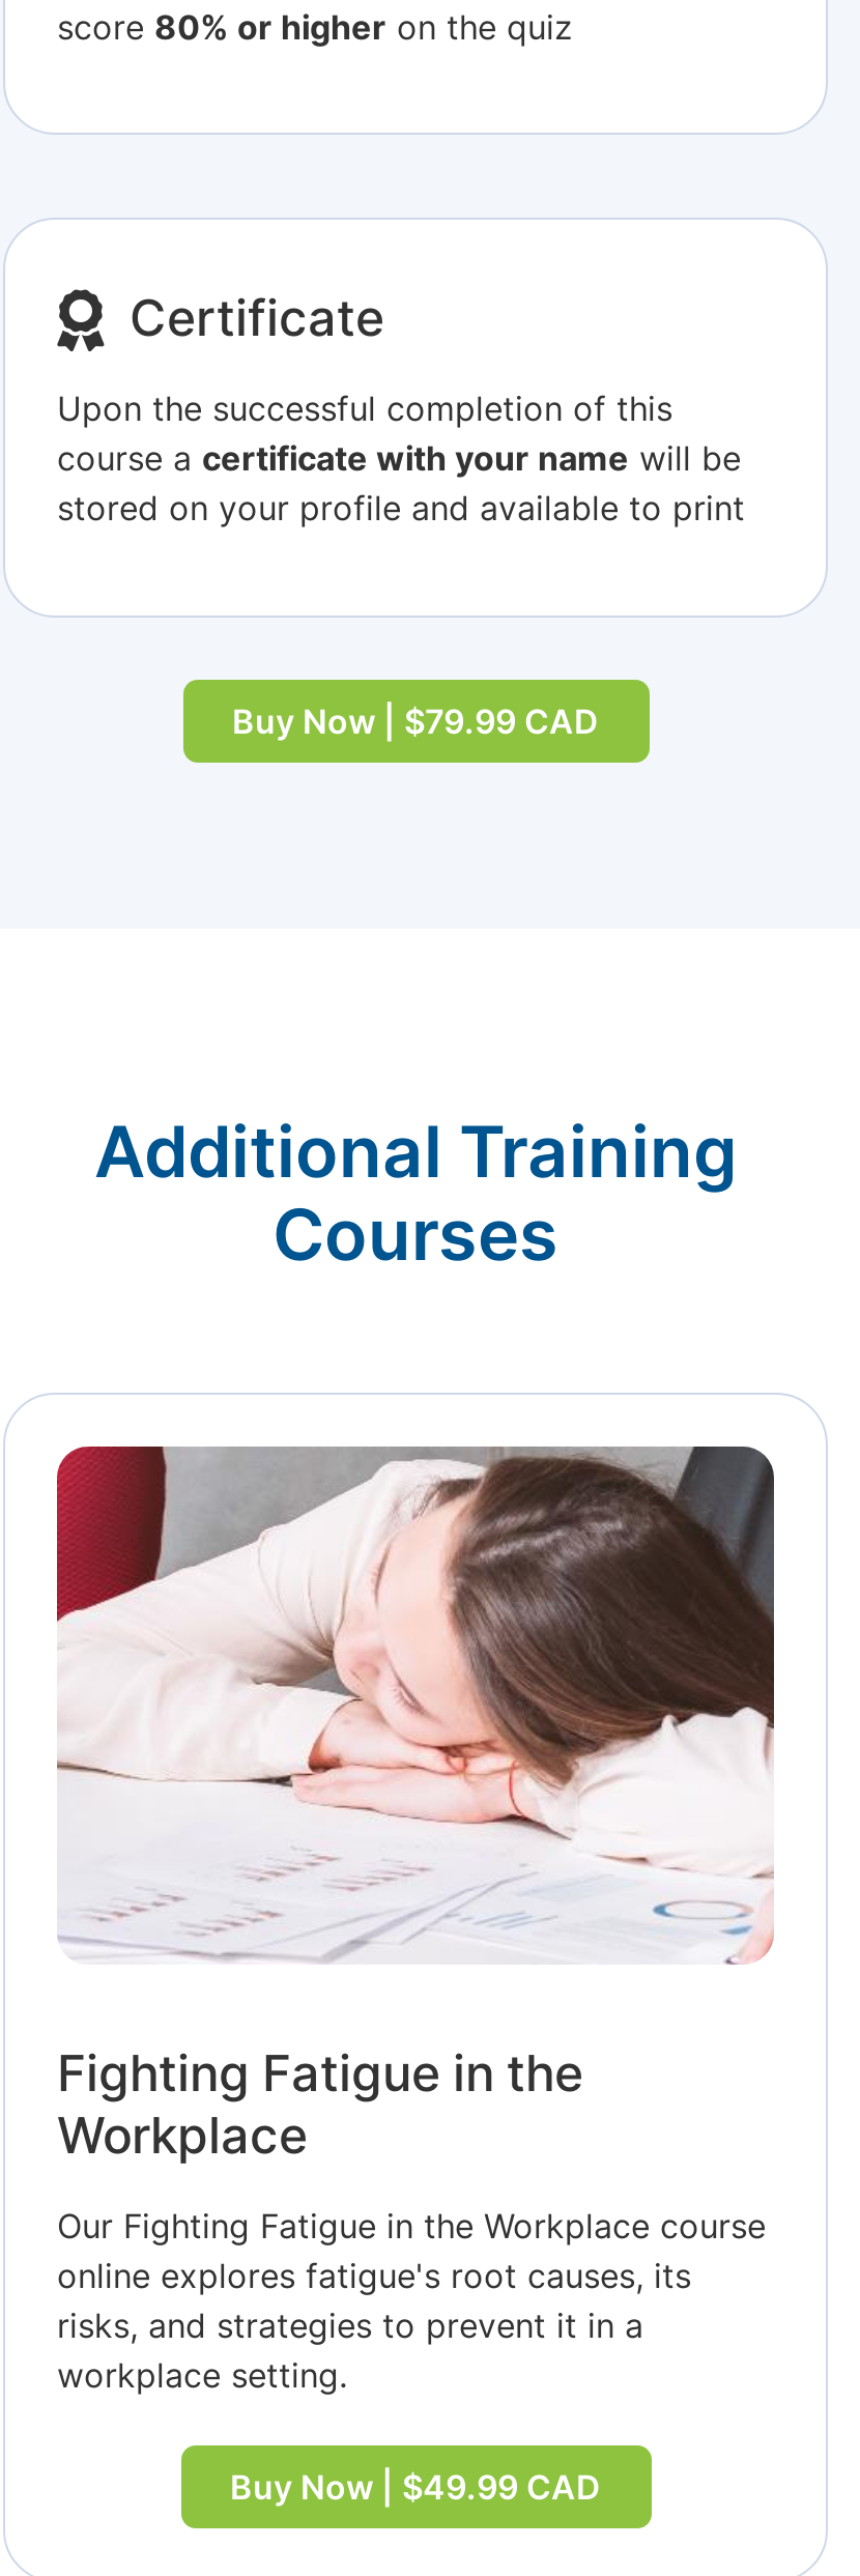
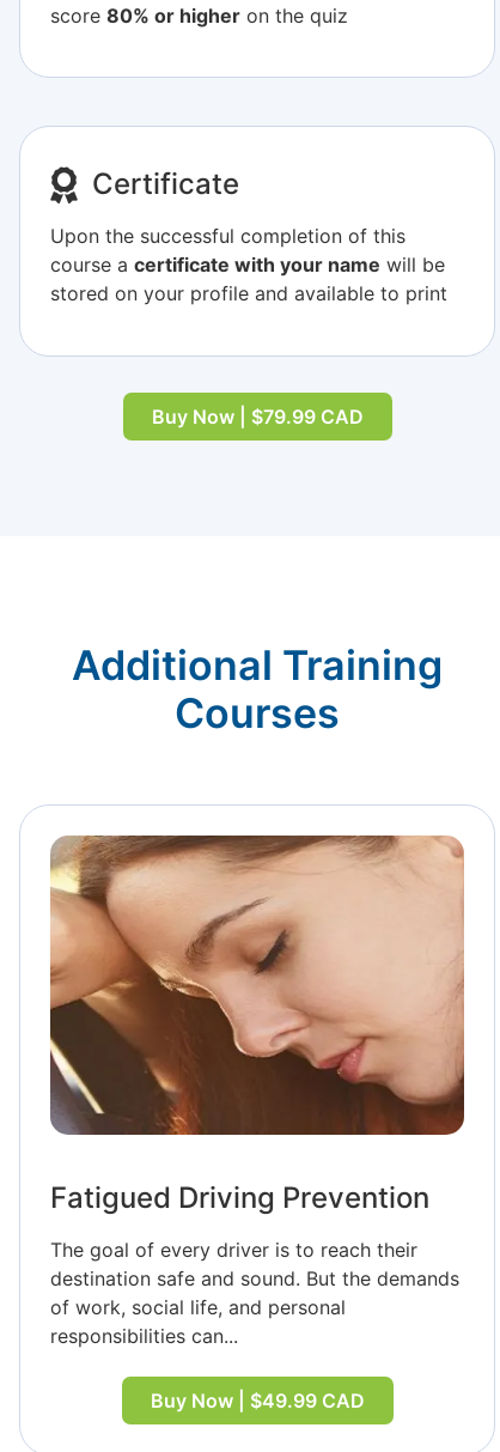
[55,1444,776,2165] [image] | Fighting Fatigue in the | Workplace -> [49,834,465,1214] [image] | Fatigued Driving Prevention
[57,2204,766,2395] Our Fighting Fatigue in the Workplace course | online explores fatigue's root causes, its | risks, and strategies to prevent it in a | workplace setting. -> [50,1237,459,1347] The goal of every driver is to reach their | destination safe and sound. But the demands | of work, social life, and personal | responsibilities can...

